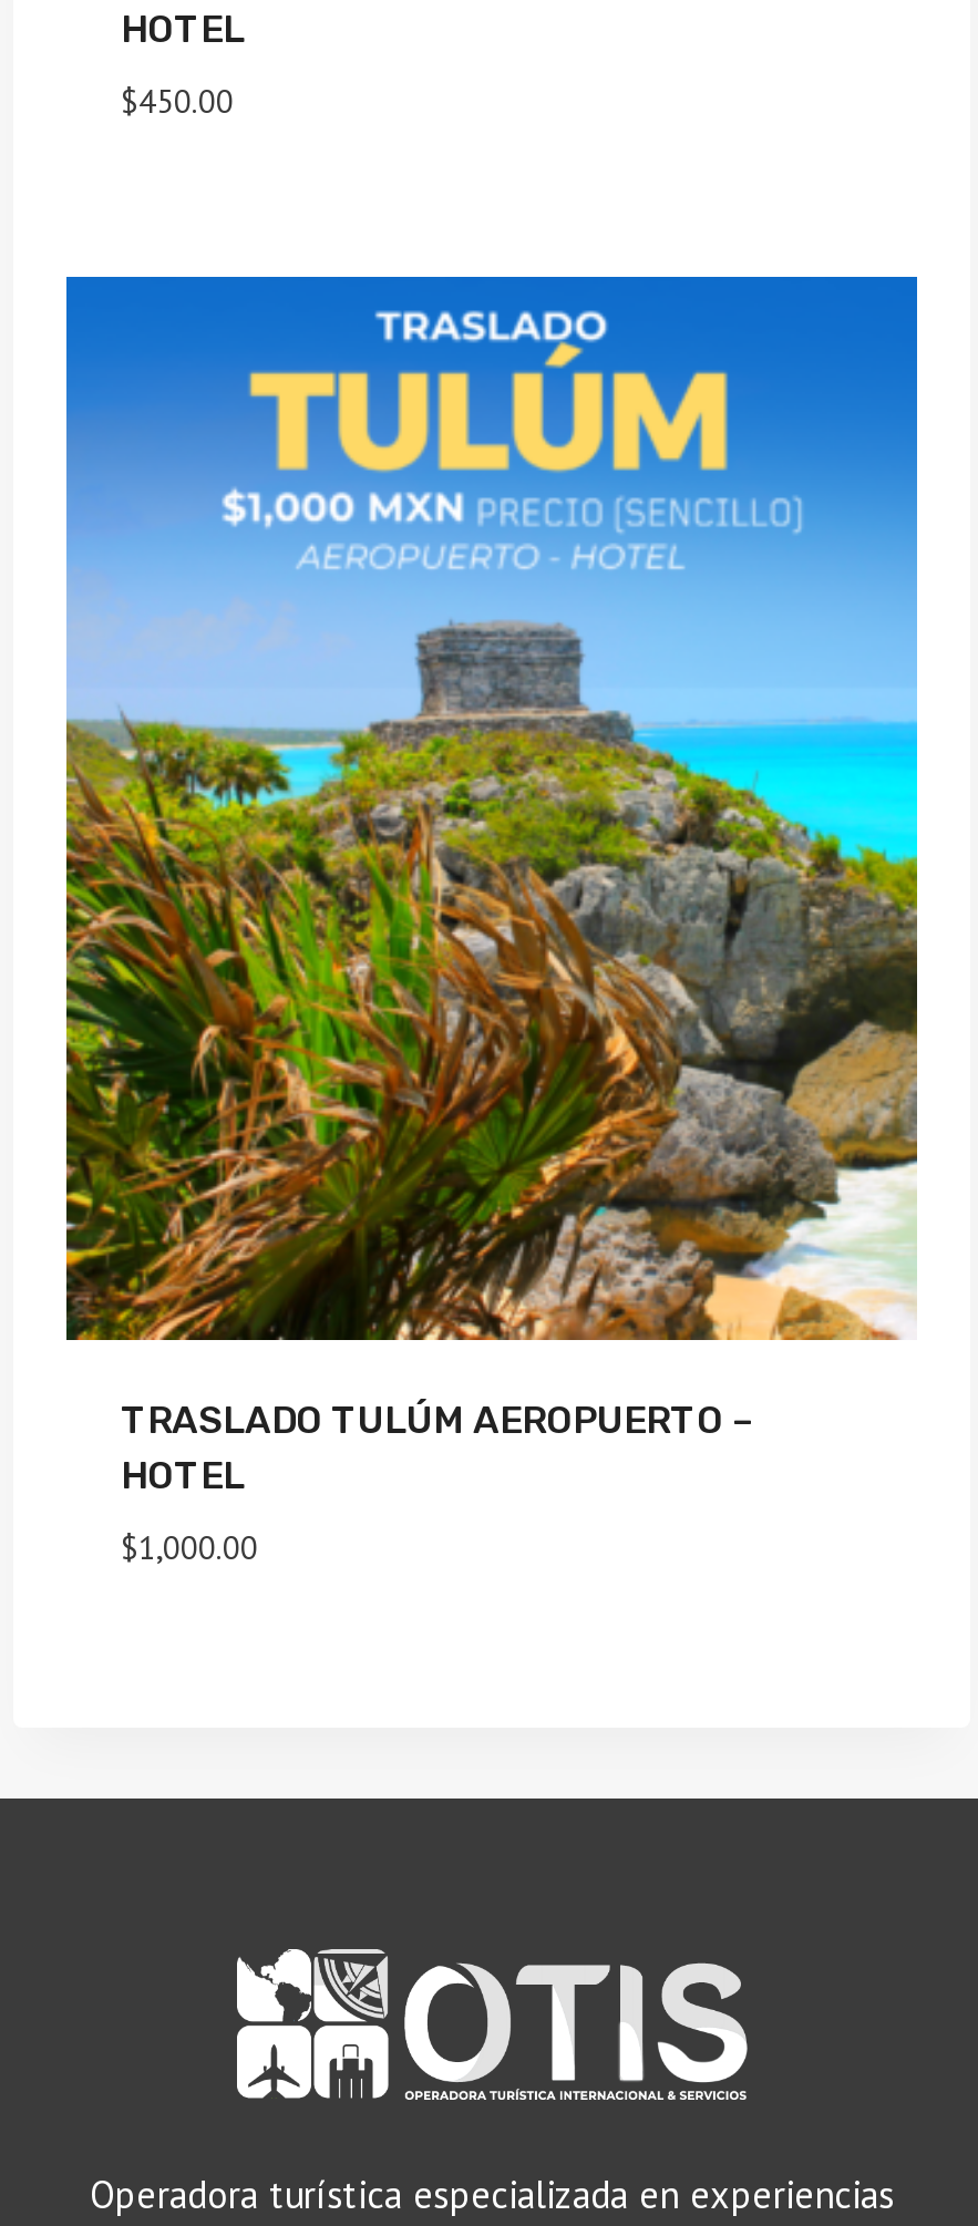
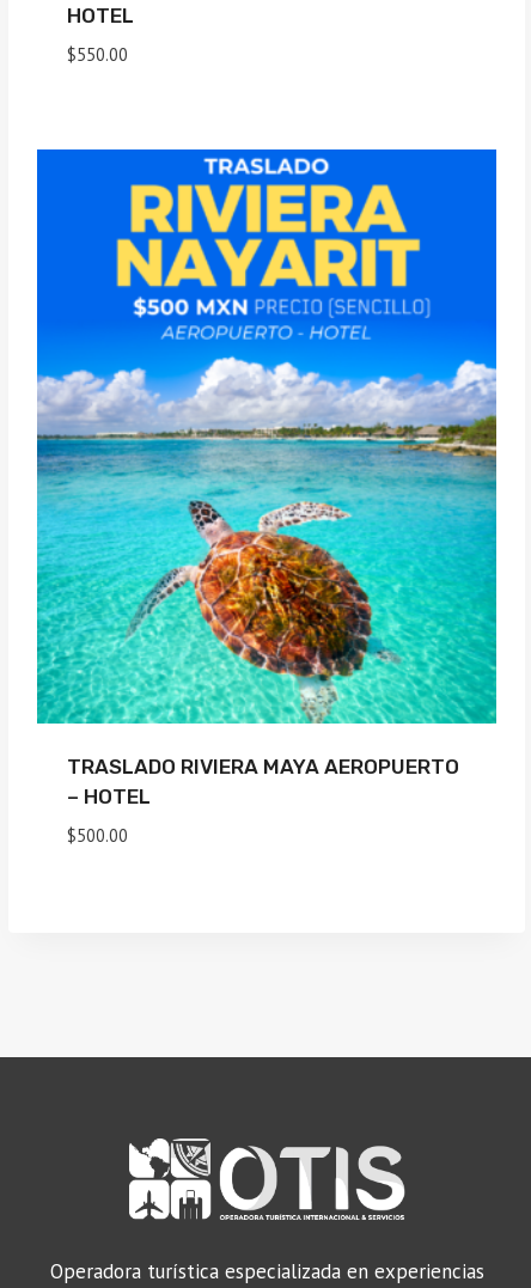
[121,80,234,122] $450.00 -> [66,43,127,66] $550.00
[64,279,919,1498] [image] | TRASLADO TULÚM AEROPUERTO – | HOTEL -> [36,151,498,809] [image] | TRASLADO RIVIERA MAYA AEROPUERTO | – HOTEL
[121,1527,258,1569] $1,000.00 -> [66,824,127,847] $500.00

